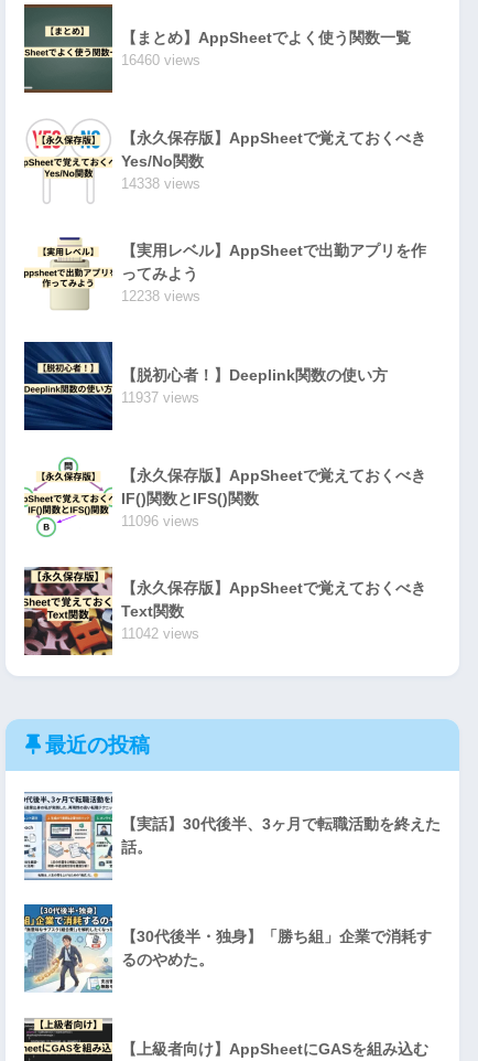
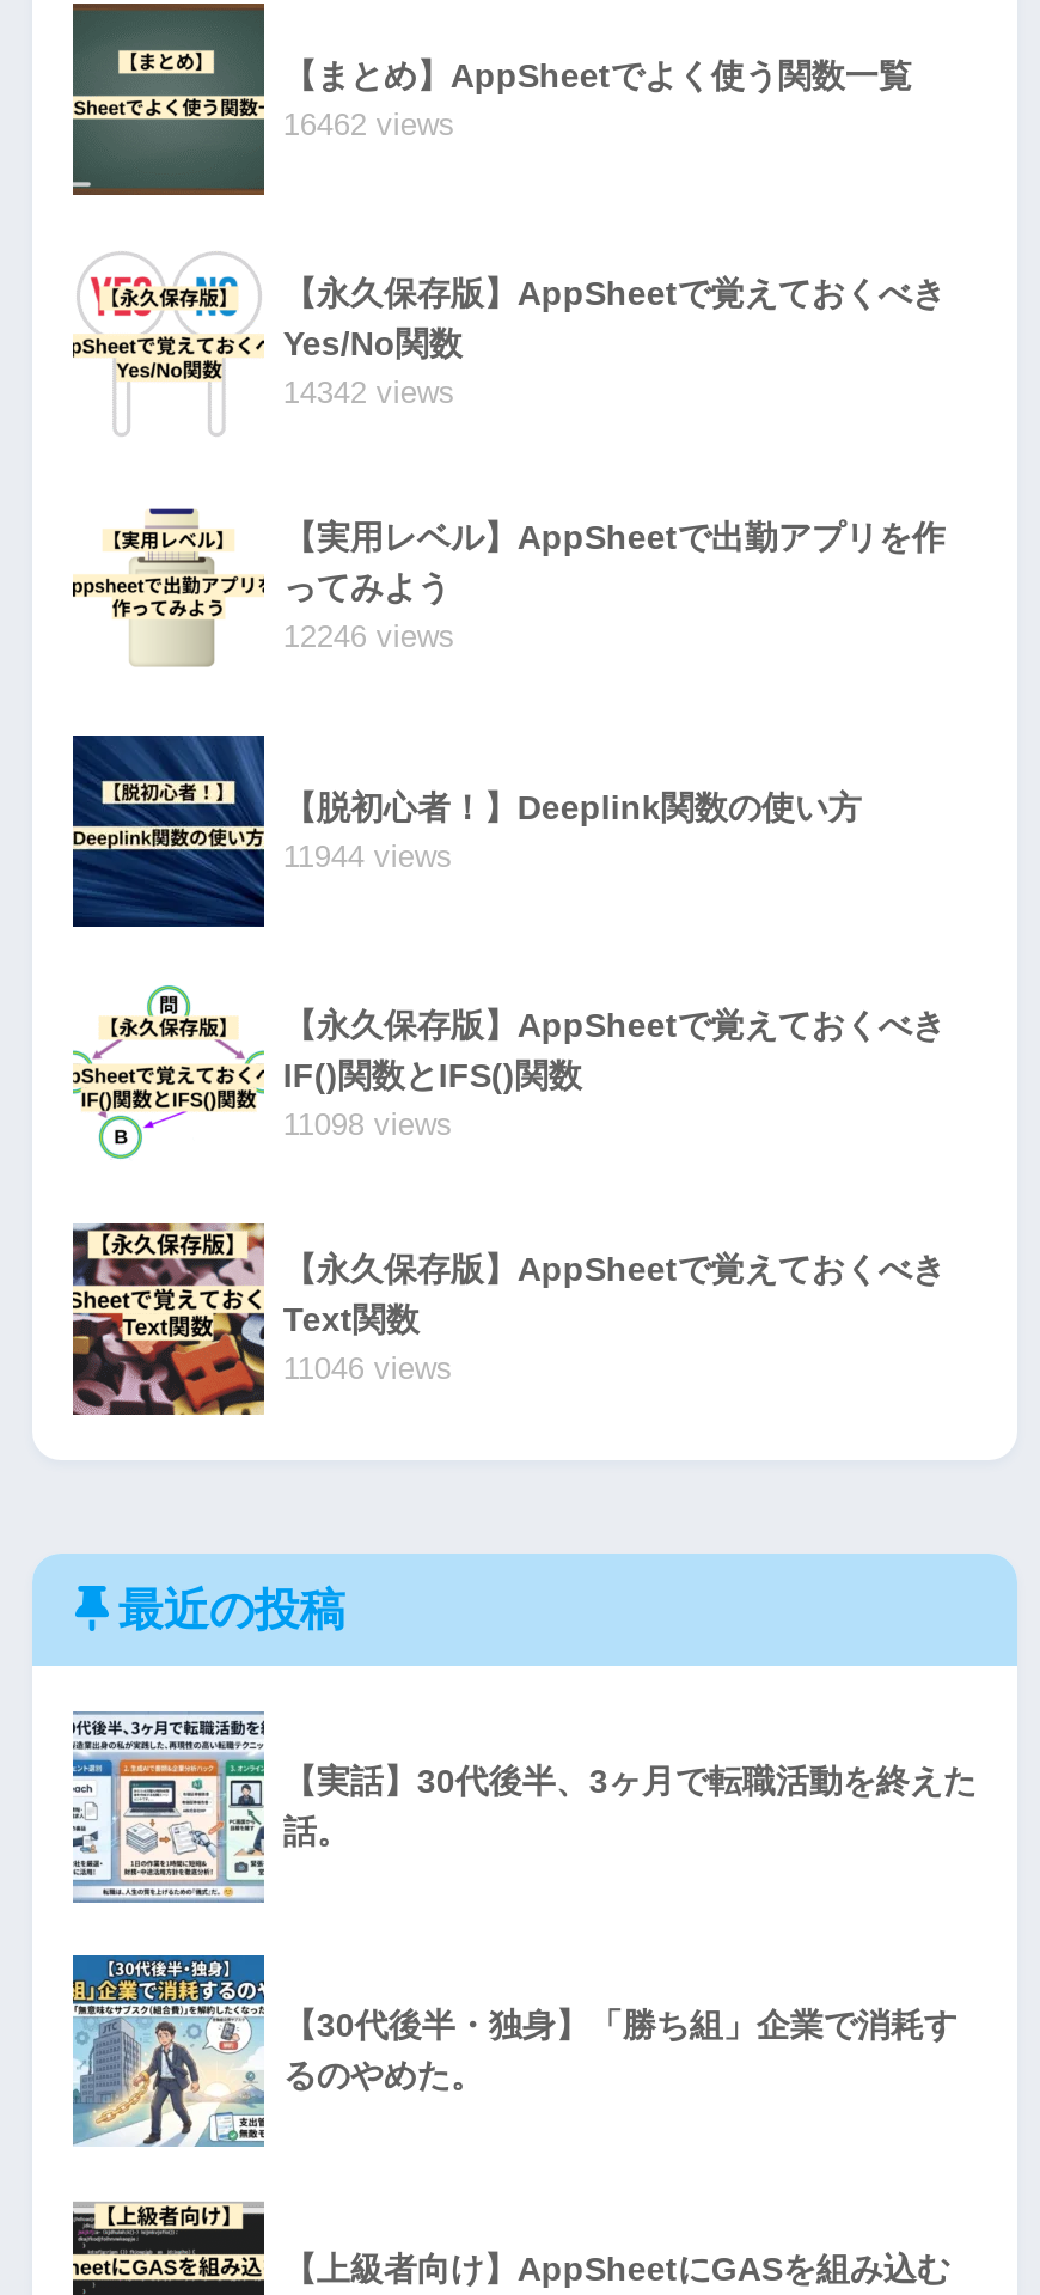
[121,52,200,68] 16460 views -> [283,106,455,142] 16462 views
[121,175,200,192] 14338 views -> [283,374,455,409] 14342 views
[121,288,200,304] 12238 views -> [283,618,455,653] 12246 views
[121,389,199,406] 11937 views -> [283,838,453,874] 11944 views
[121,513,199,529] 11096 views -> [283,1106,453,1141] 11098 views
[121,625,199,642] 11042 views -> [283,1349,453,1385] 11046 views

